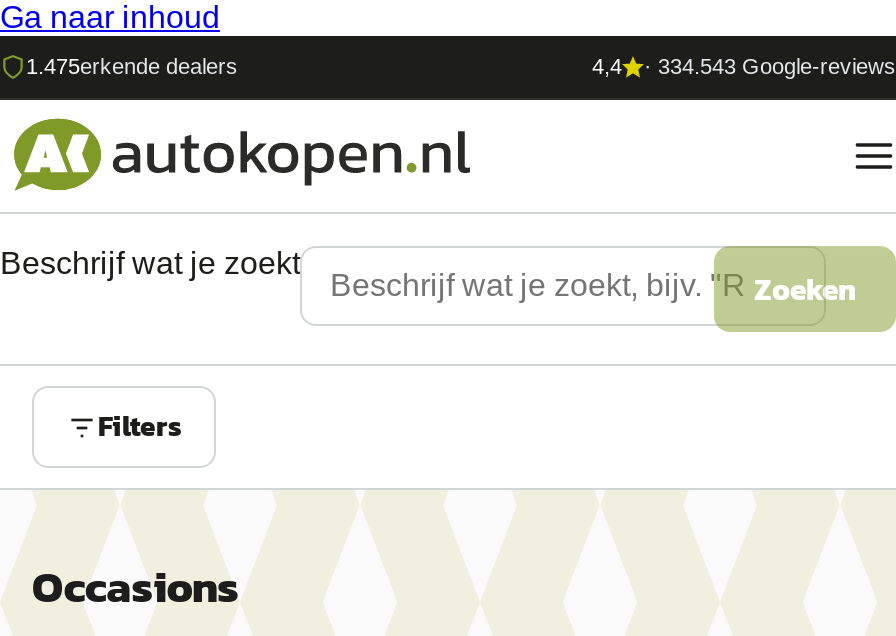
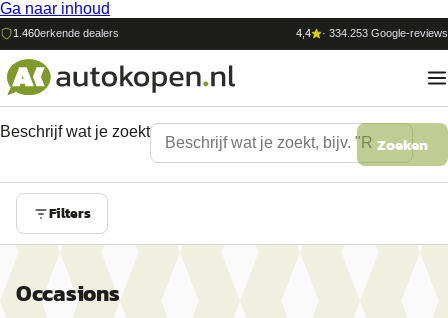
[26,54,238,78] 1.475erkende dealers -> [13,27,119,39] 1.460erkende dealers
[644,54,896,78] · 334.543 Google-reviews -> [322,27,448,39] · 334.253 Google-reviews

